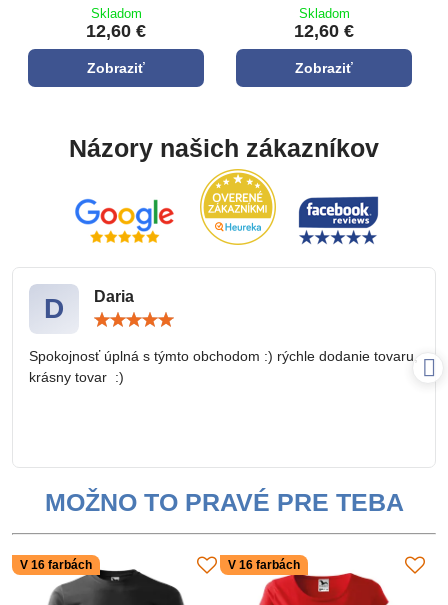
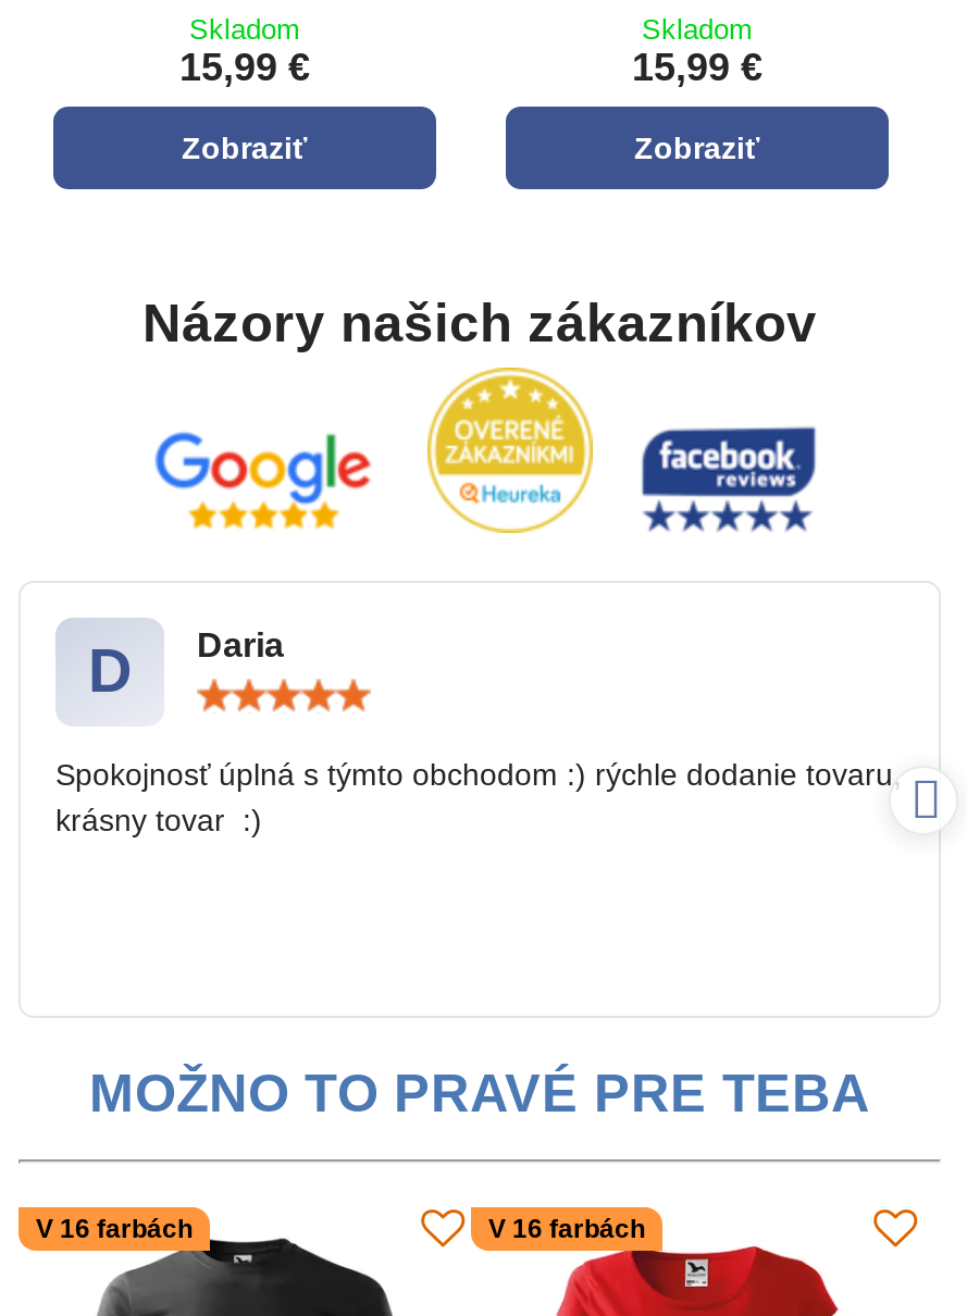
[86,21,146,41] 12,60 € -> [179,45,310,89] 15,99 €
[294,21,354,41] 12,60 € -> [632,45,763,89] 15,99 €

